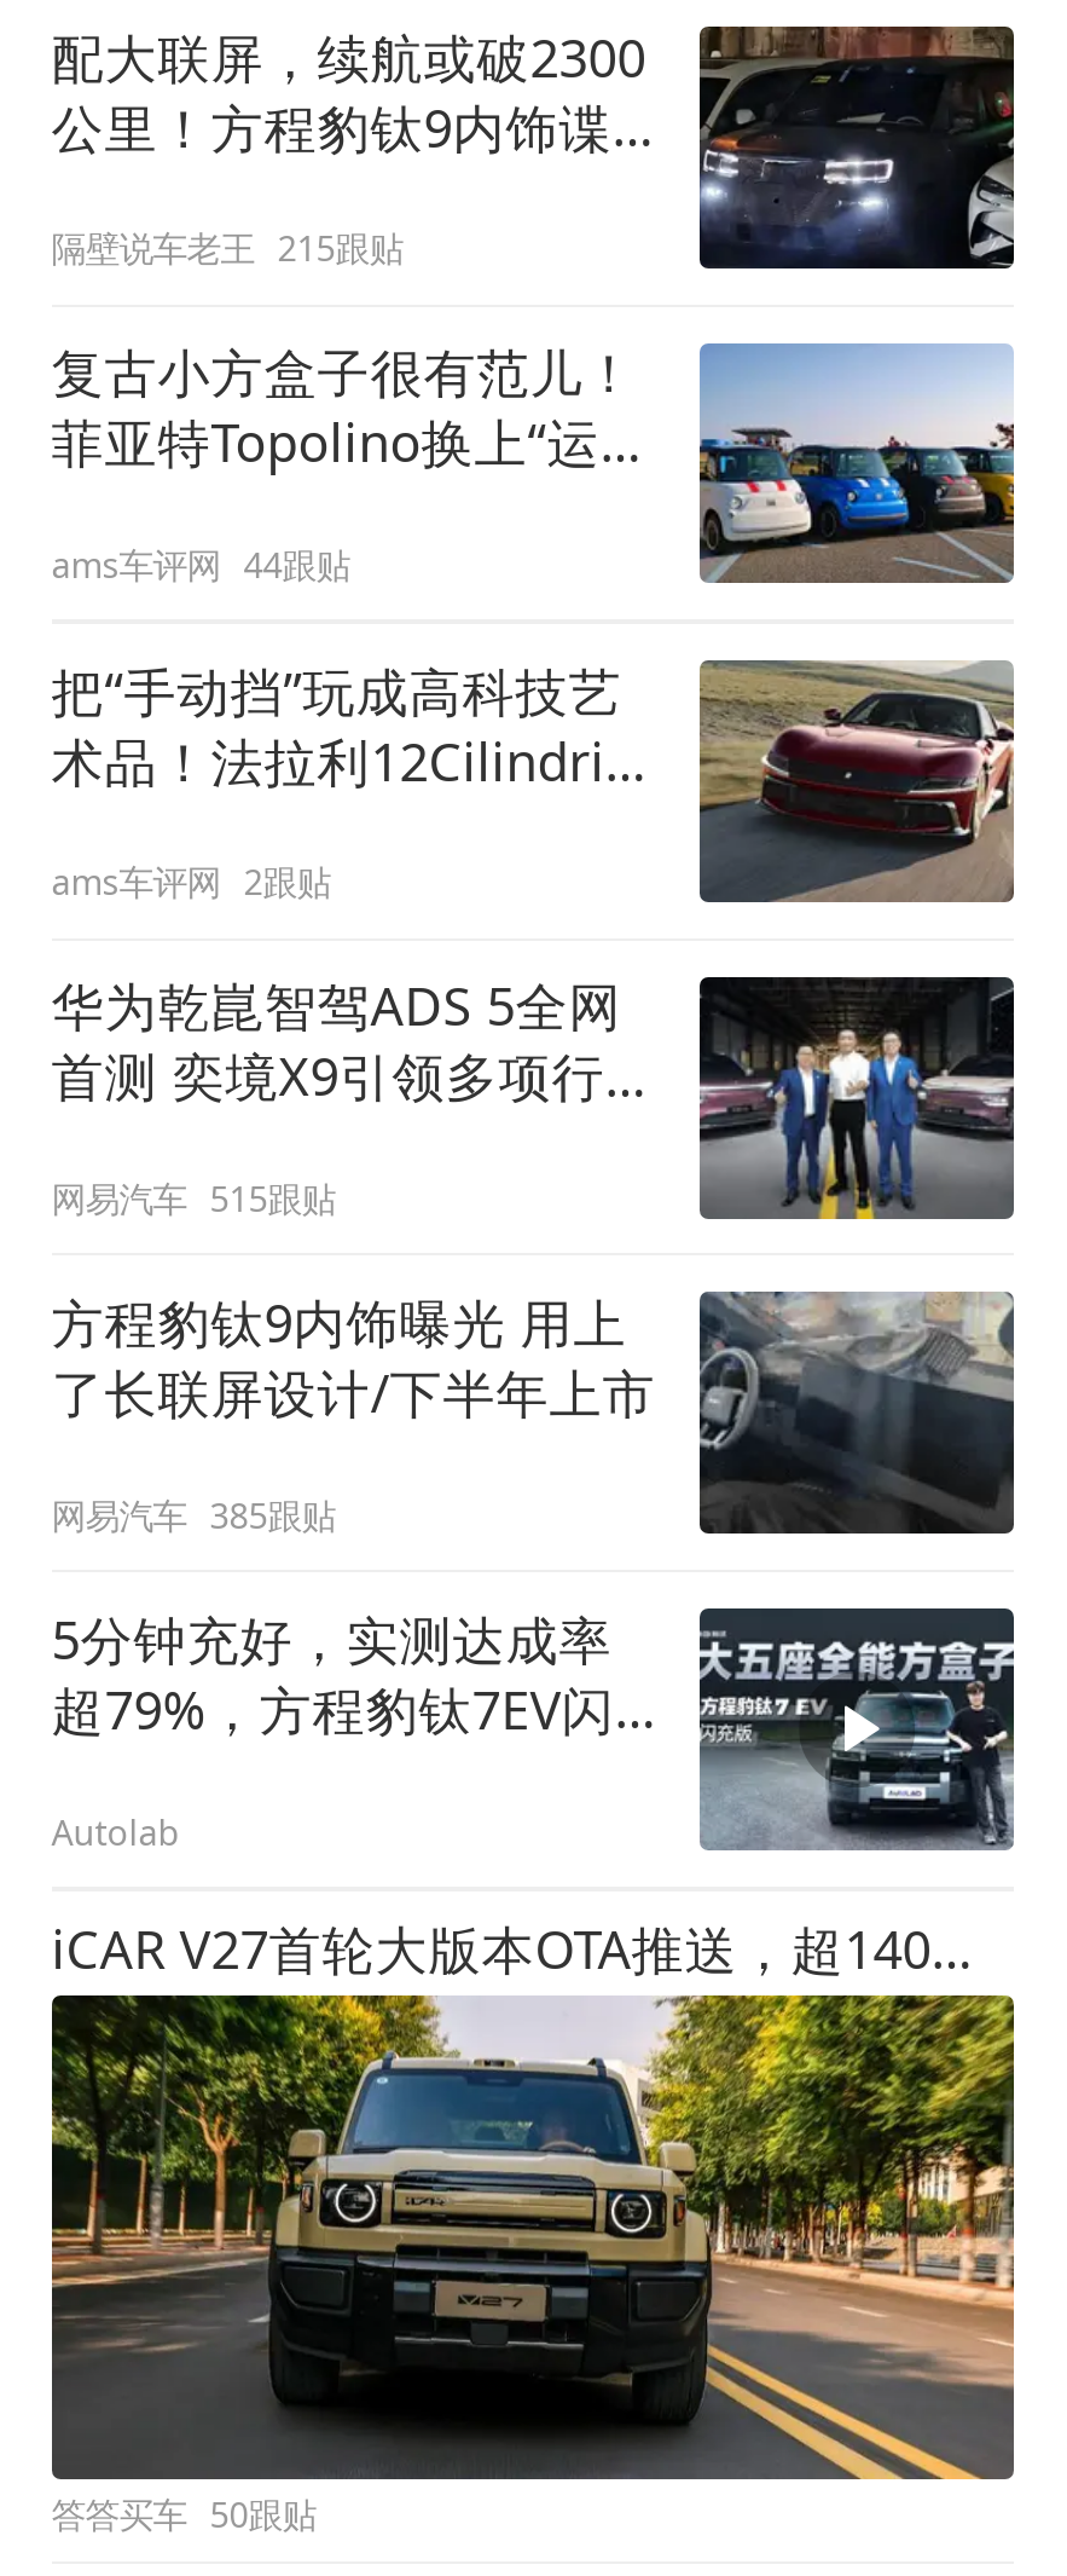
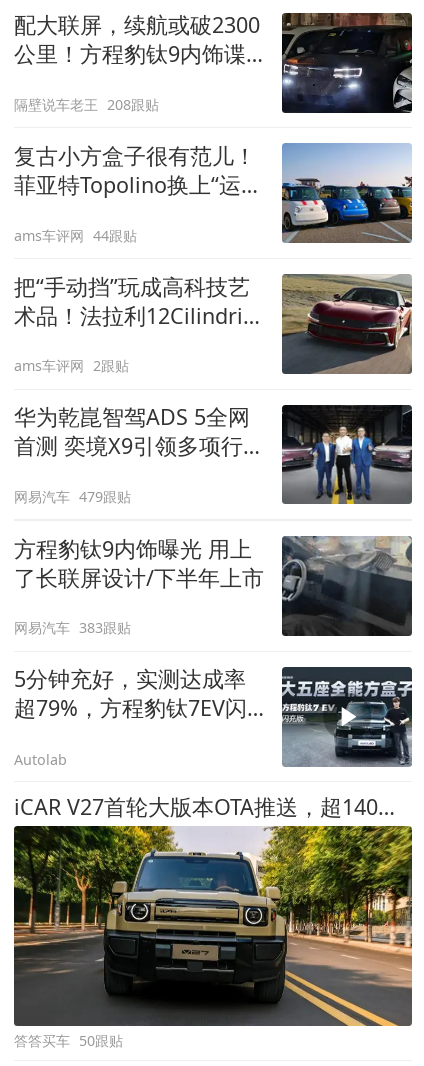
[51,225,403,271] 隔壁说车老王 215跟贴 -> [14,95,159,114] 隔壁说车老王 208跟贴
[51,1175,335,1221] 网易汽车 515跟贴 -> [14,487,131,506] 网易汽车 479跟贴
[51,1491,335,1537] 网易汽车 385跟贴 -> [14,618,131,637] 网易汽车 383跟贴

